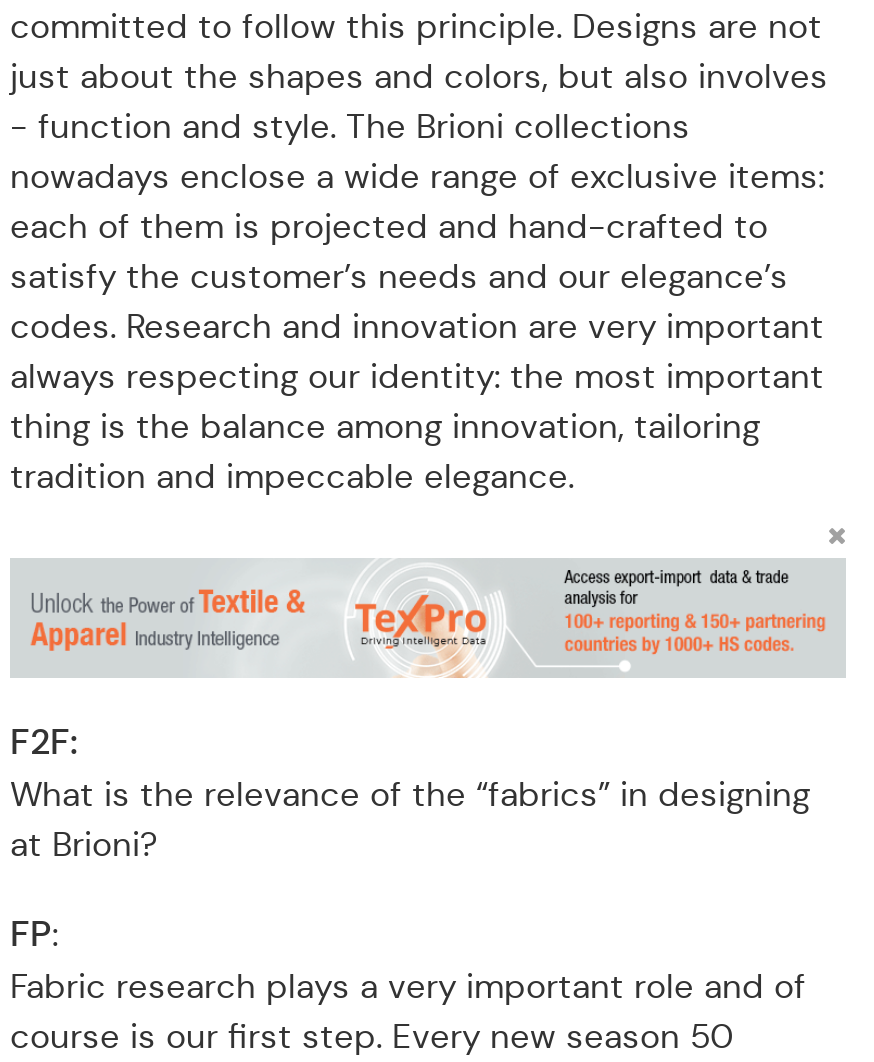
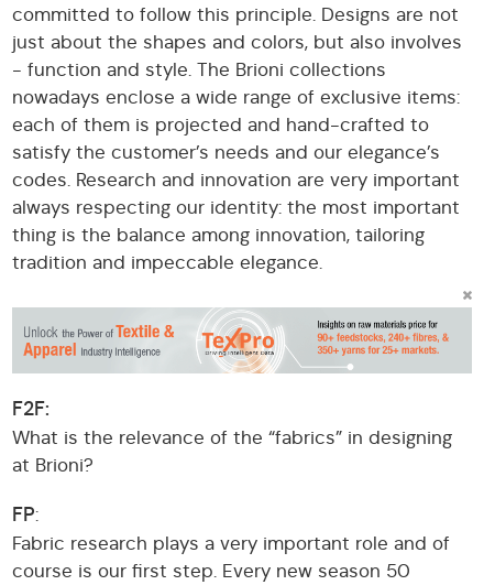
[562,568,828,656] [image] -> [317,314,461,360] [image]

